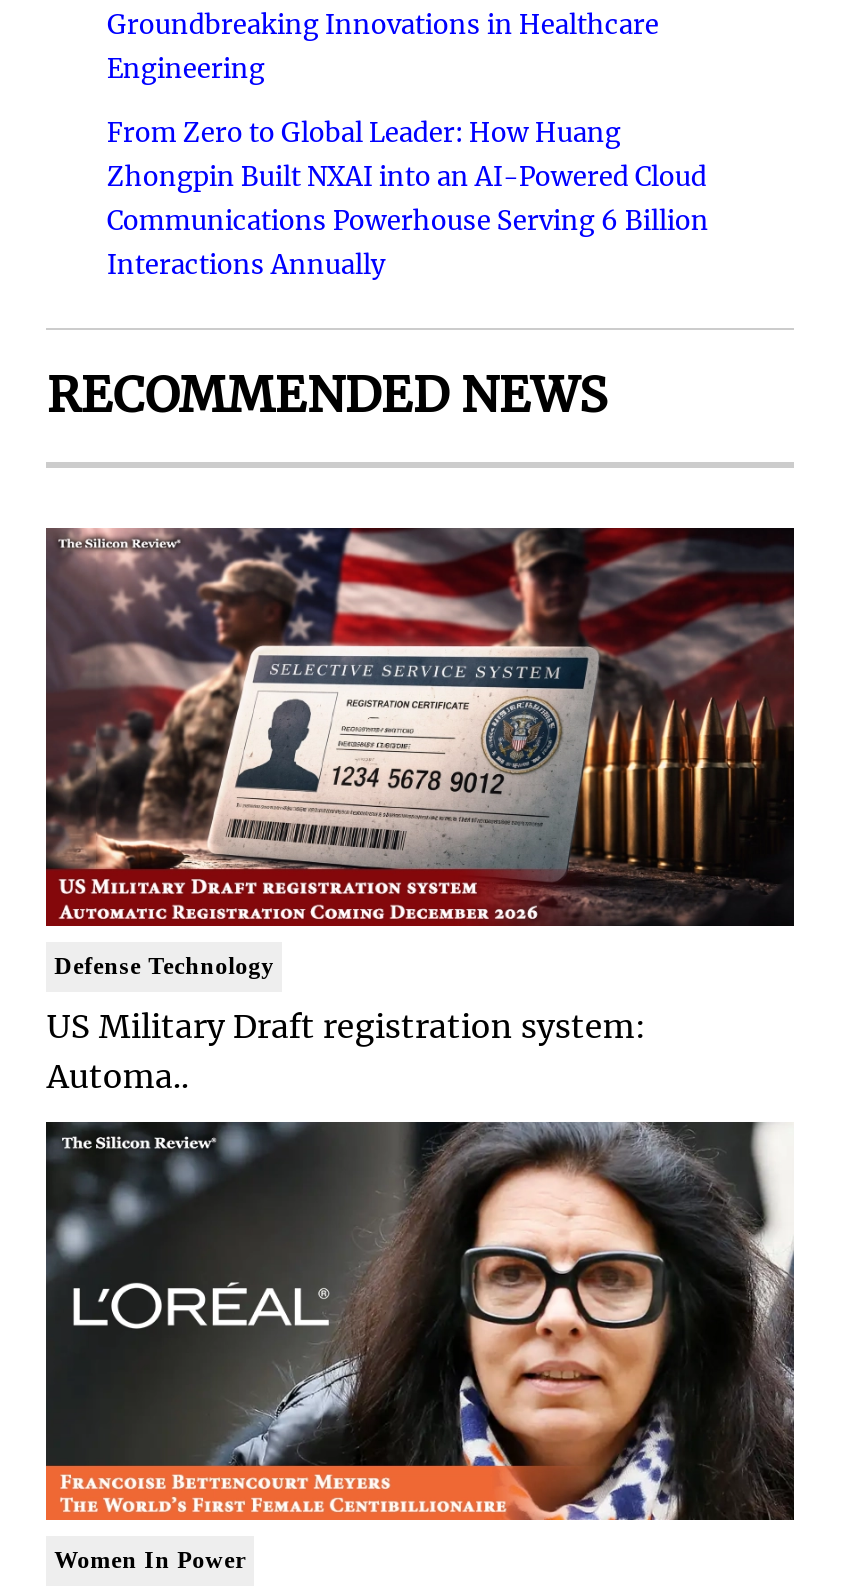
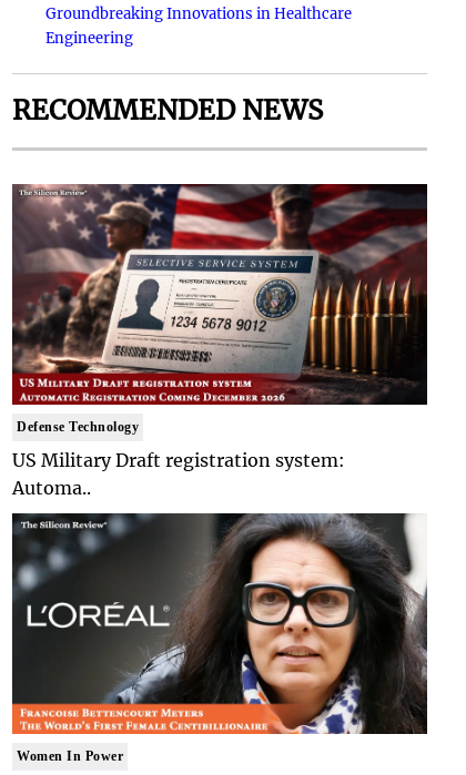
[107,116,709,282] From Zero to Global Leader: How Huang | Zhongpin Built NXAI into an AI-Powered Cloud | Communications Powerhouse Serving 6 Billion | Interactions Annually -> none

